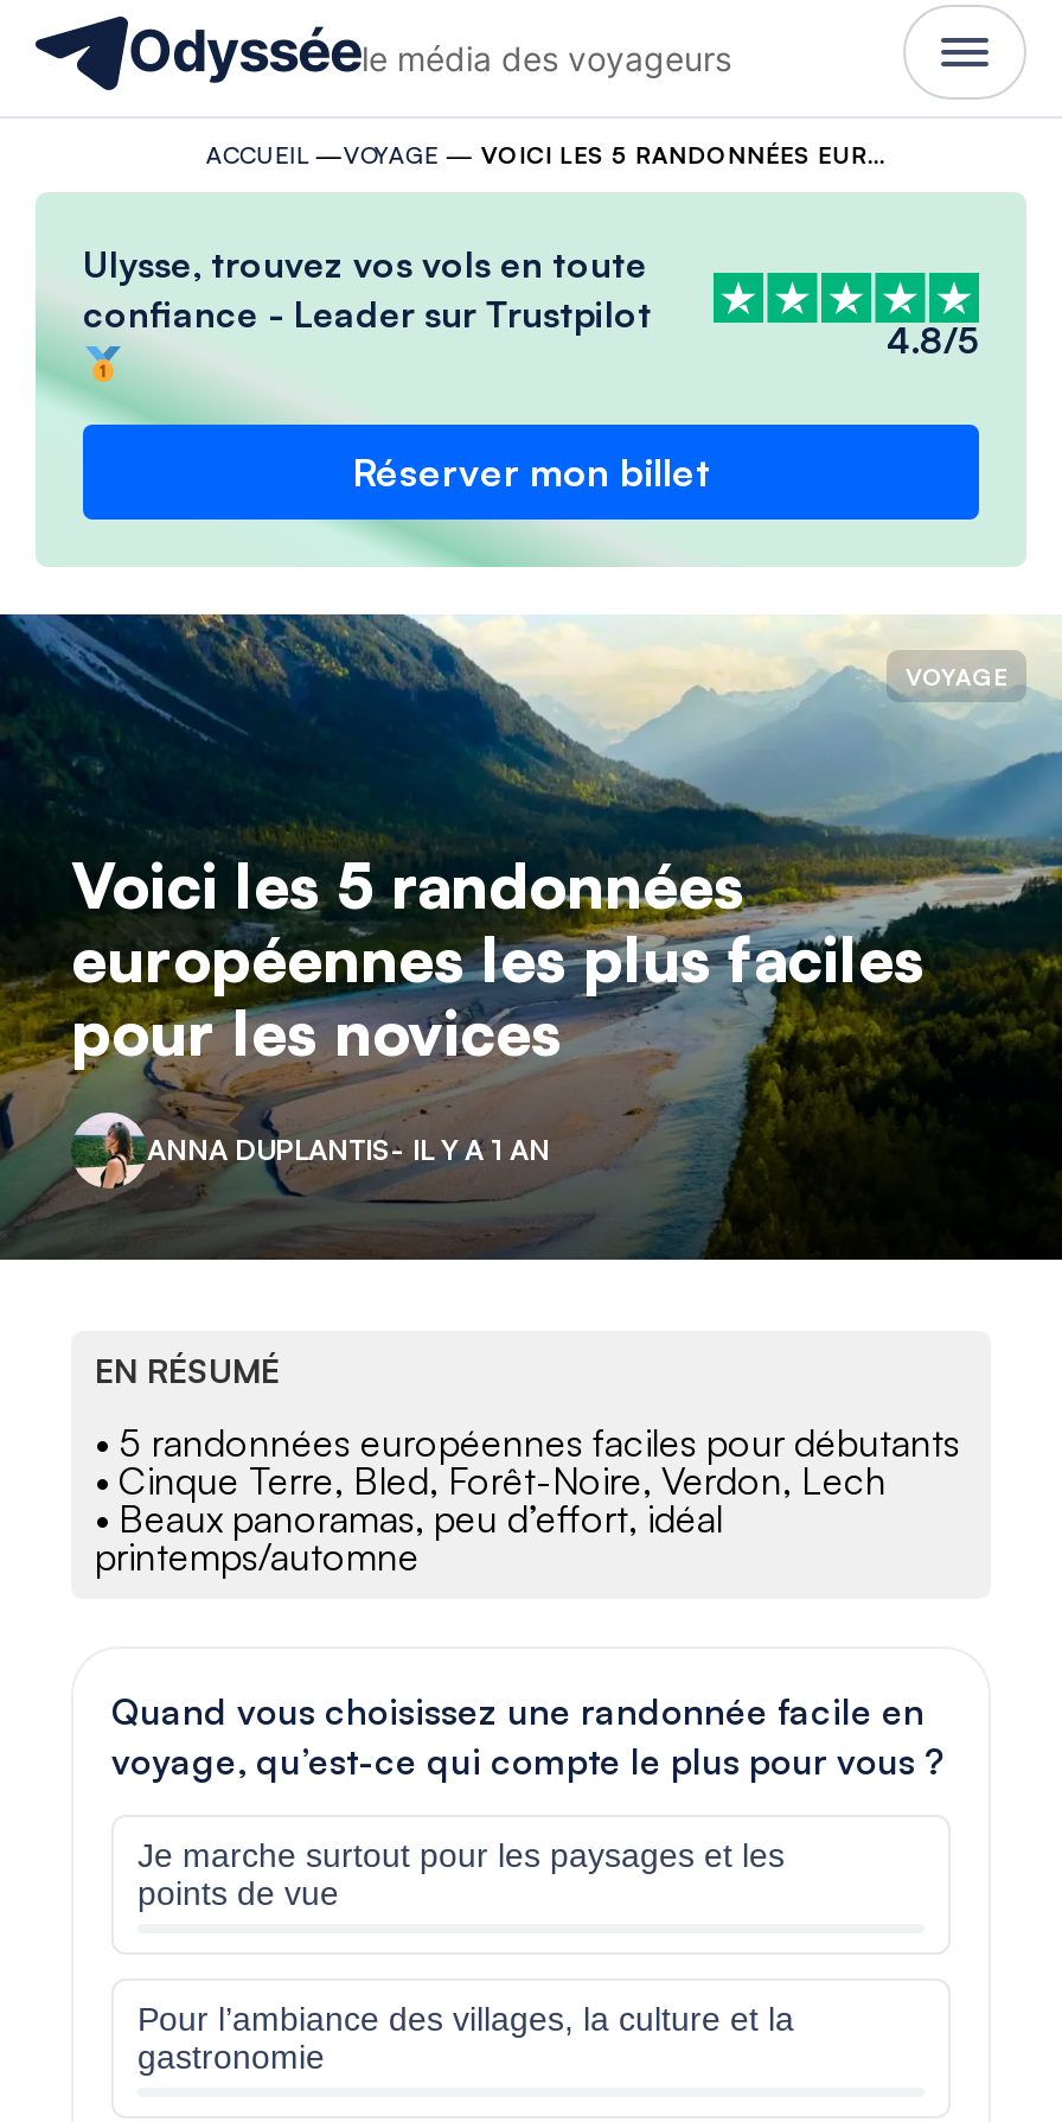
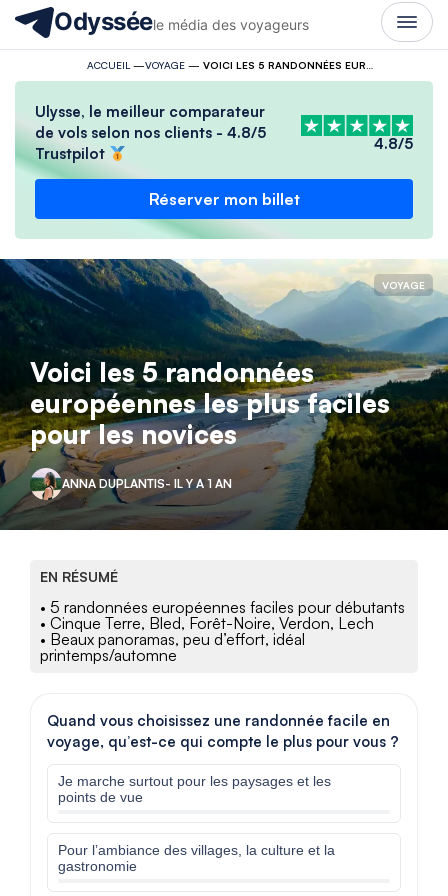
[83,242,652,337] Ulysse, trouvez vos vols en toute | confiance - Leader sur Trustpilot -> [35,102,266,163] Ulysse, le meilleur comparateur | de vols selon nos clients - 4.8/5 | Trustpilot

